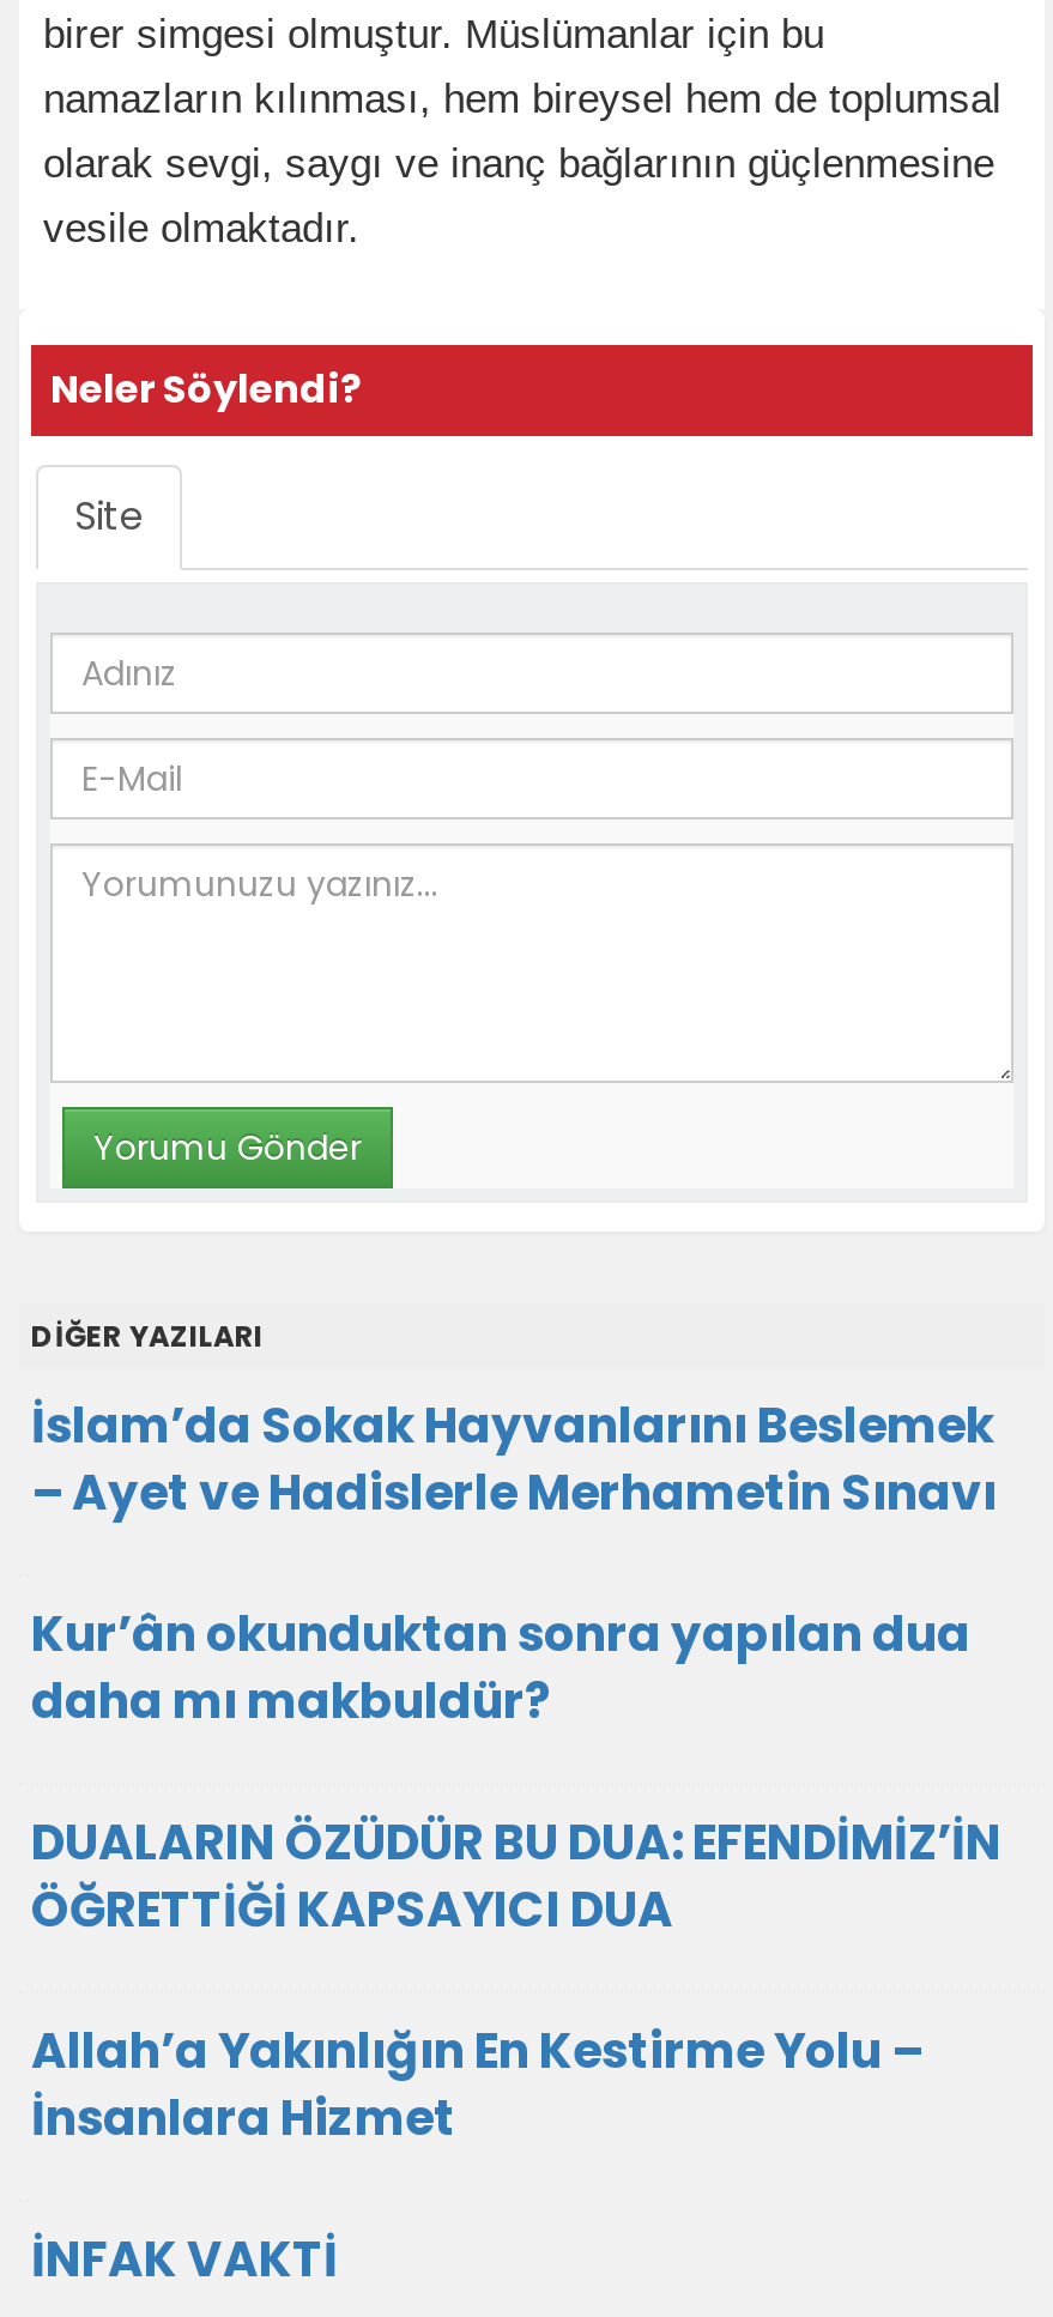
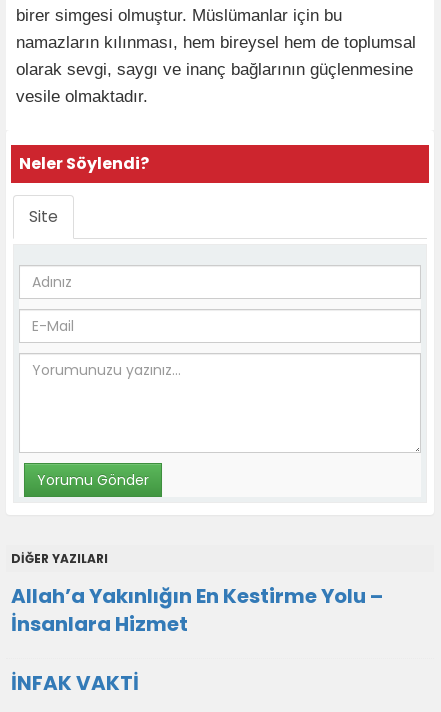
[31,1392,1001,1943] İslam’da Sokak Hayvanlarını Beslemek | – Ayet ve Hadislerle Merhametin Sınavı | Kur’ân okunduktan sonra yapılan dua | daha mı makbuldür? | DUALARIN ÖZÜDÜR BU DUA: EFENDİMİZ’İN | ÖĞRETTİĞİ KAPSAYICI DUA -> none

